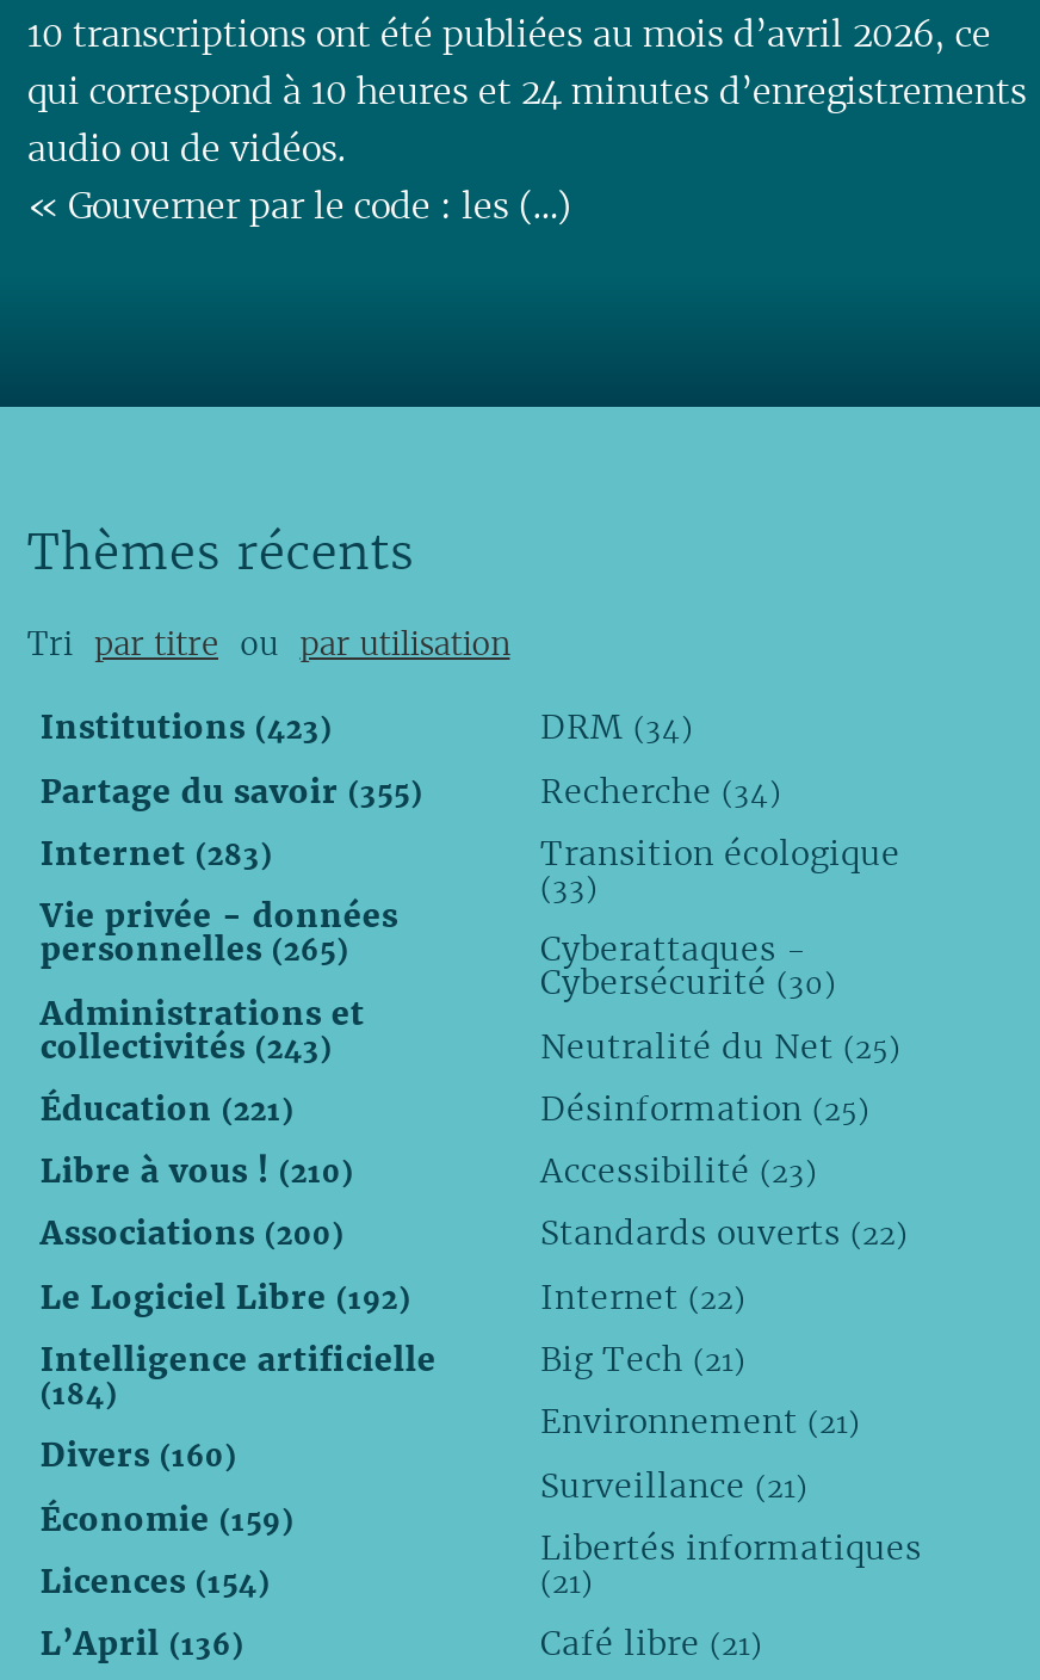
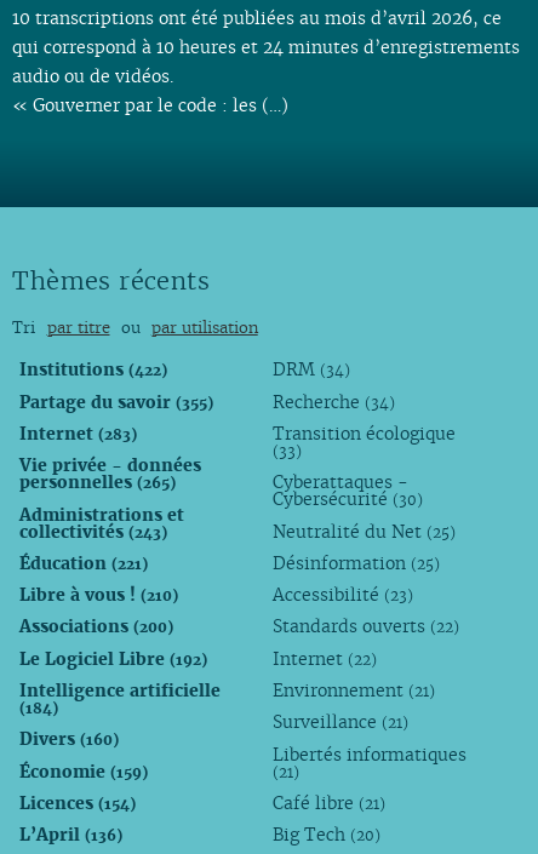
[40,706,331,749] Institutions (423) -> [19,359,167,381] Institutions (422)
[540,1339,745,1381] Big Tech (21) -> none
moved [540,1401,922,1666] -> [273,680,467,814]: Environnement (21) | Surveillance (21) | Libertés informatiques | (21) | Café libre (21)
none -> [273,824,381,846] Big Tech (20)

